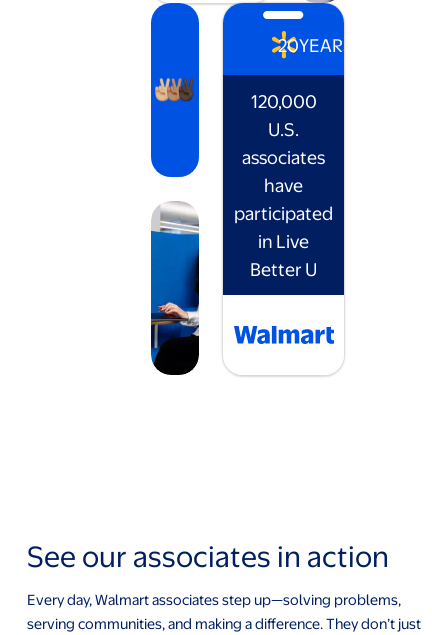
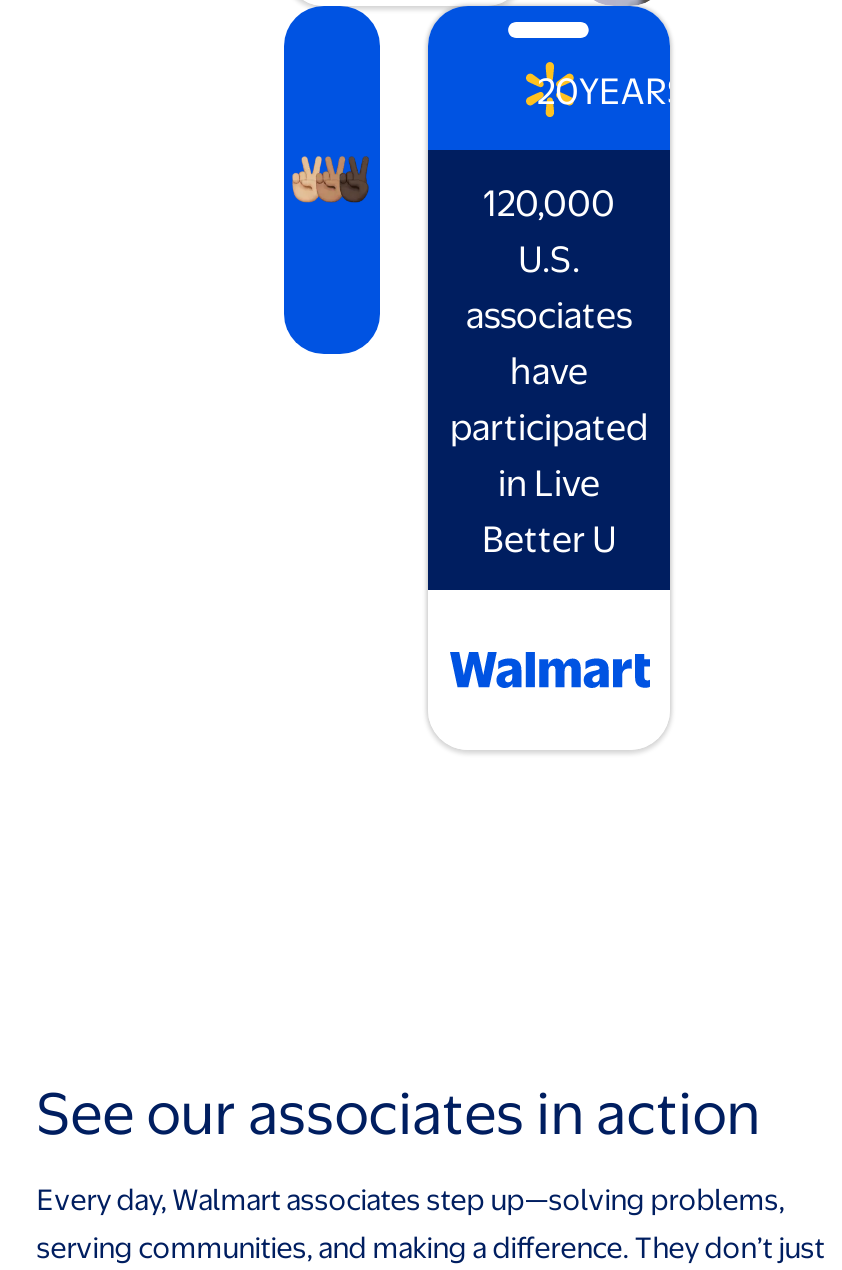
[150,201,200,376] [image] -> none

